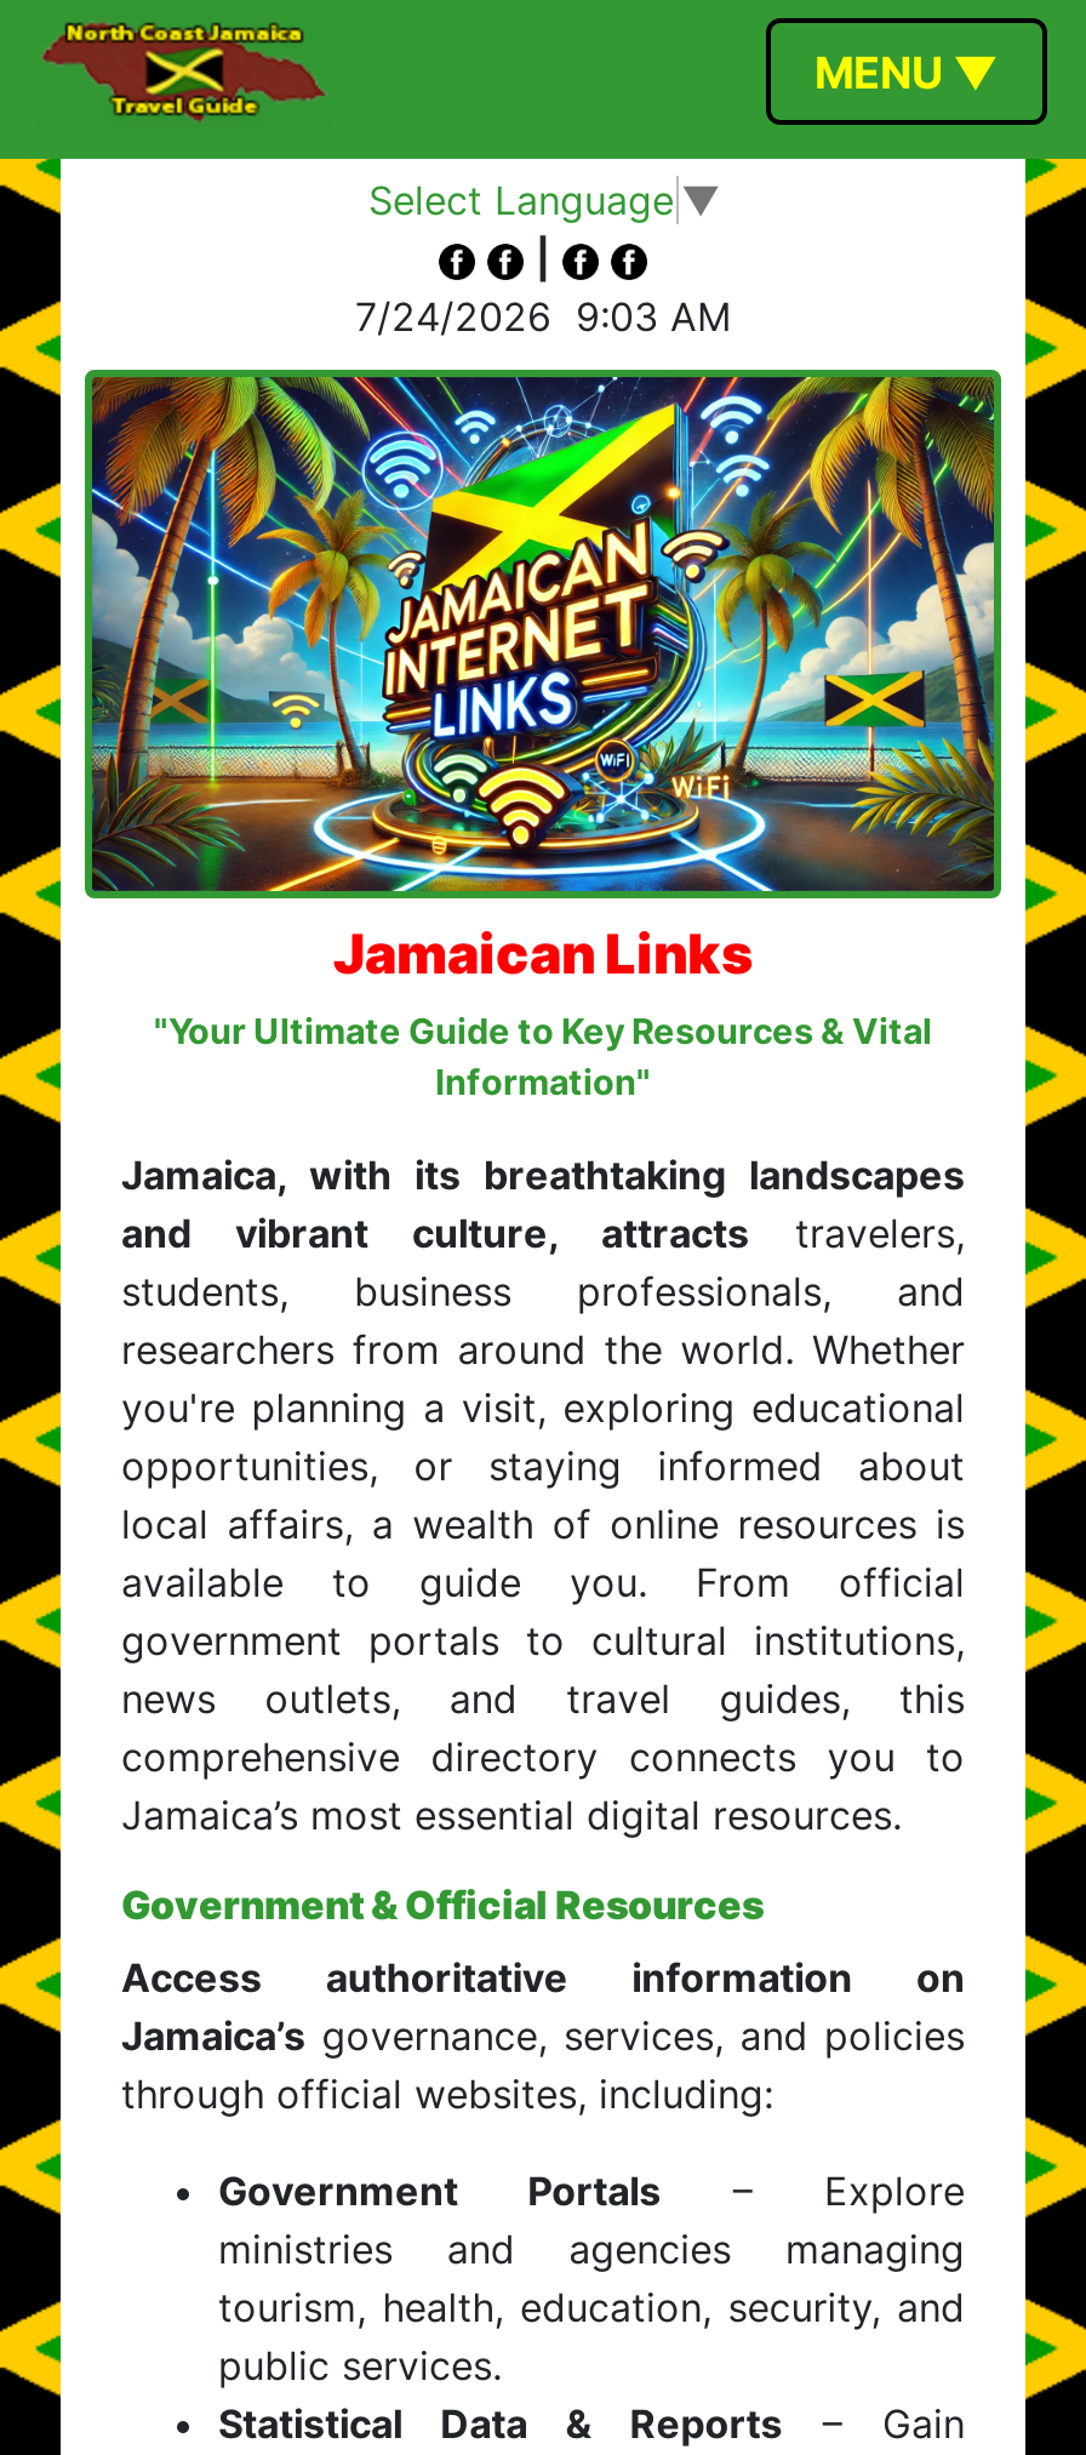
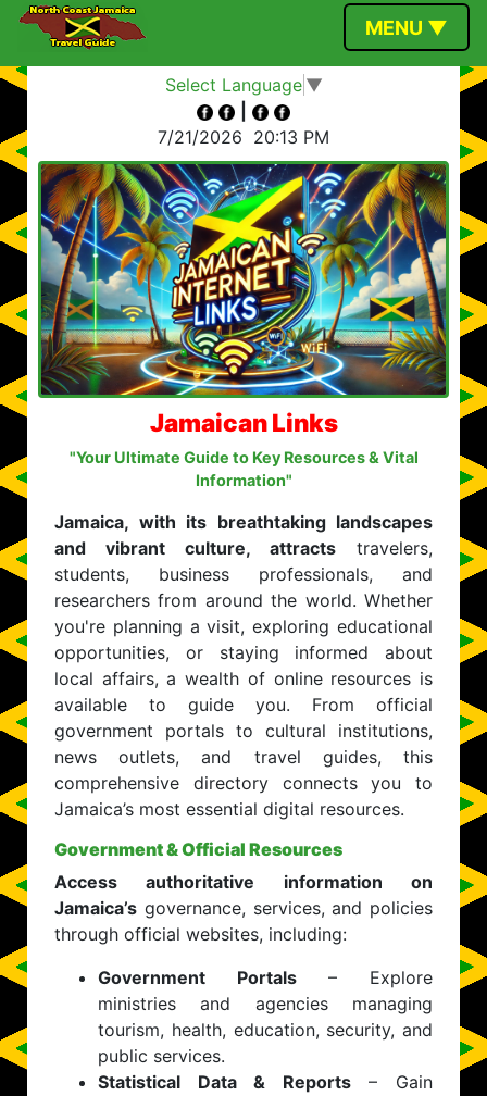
[355,291,731,340] 7/24/2026 9:03 AM -> [158,126,329,147] 7/21/2026 20:13 PM

